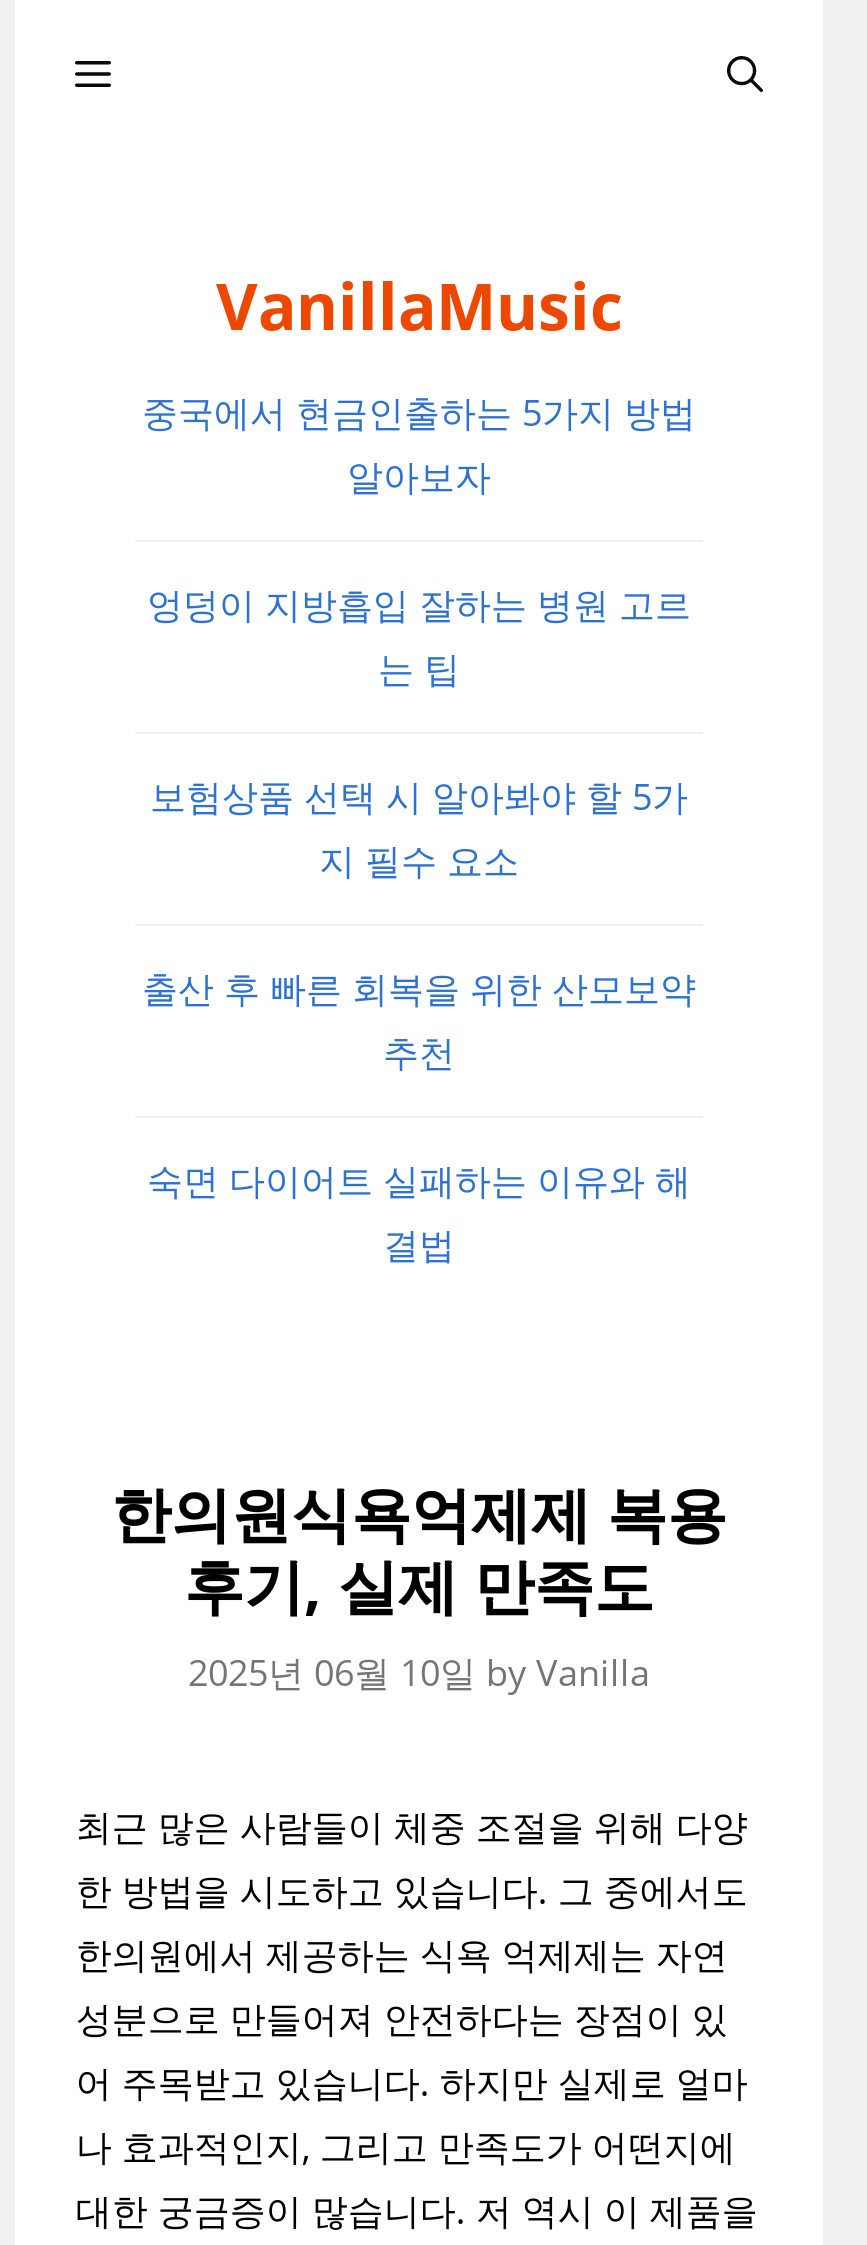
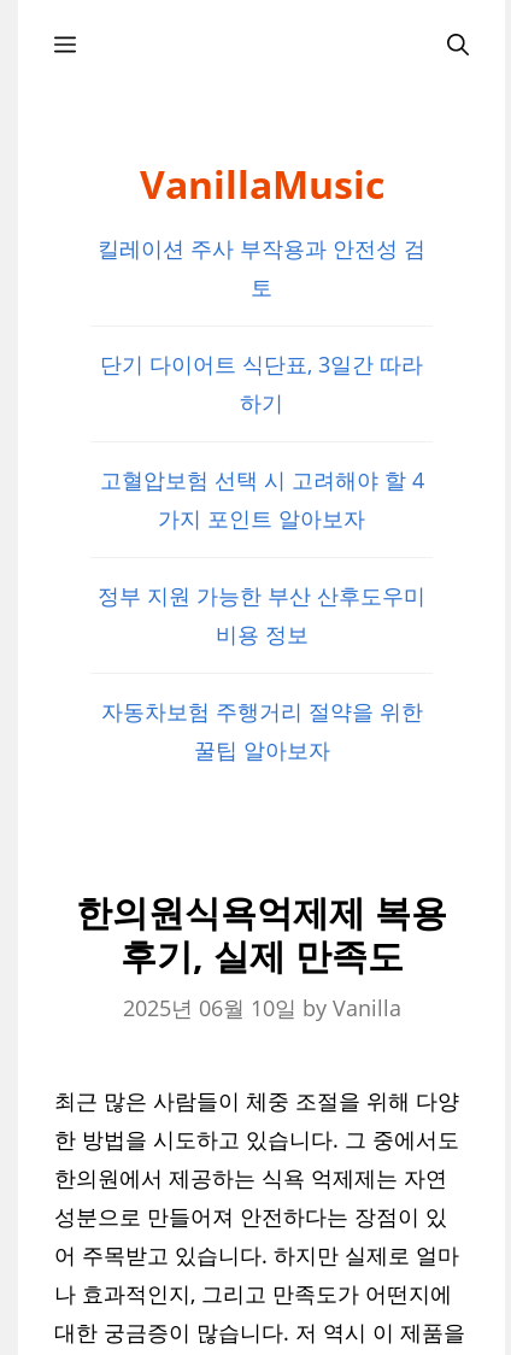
[142,389,696,501] 중국에서 현금인출하는 5가지 방법 | 알아보자 -> [98,234,425,302] 킬레이션 주사 부작용과 안전성 검 | 토
[147,581,691,693] 엉덩이 지방흡입 잘하는 병원 고르 | 는 팁 -> [100,350,423,418] 단기 다이어트 식단표, 3일간 따라 | 하기
[150,773,688,885] 보험상품 선택 시 알아봐야 할 5가 | 지 필수 요소 -> [99,466,424,533] 고혈압보험 선택 시 고려해야 할 4 | 가지 포인트 알아보자
[142,965,696,1077] 출산 후 빠른 회복을 위한 산모보약 | 추천 -> [98,582,425,649] 정부 지원 가능한 부산 산후도우미 | 비용 정보
[147,1157,691,1269] 숙면 다이어트 실패하는 이유와 해 | 결법 -> [101,697,422,765] 자동차보험 주행거리 절약을 위한 | 꿀팁 알아보자

